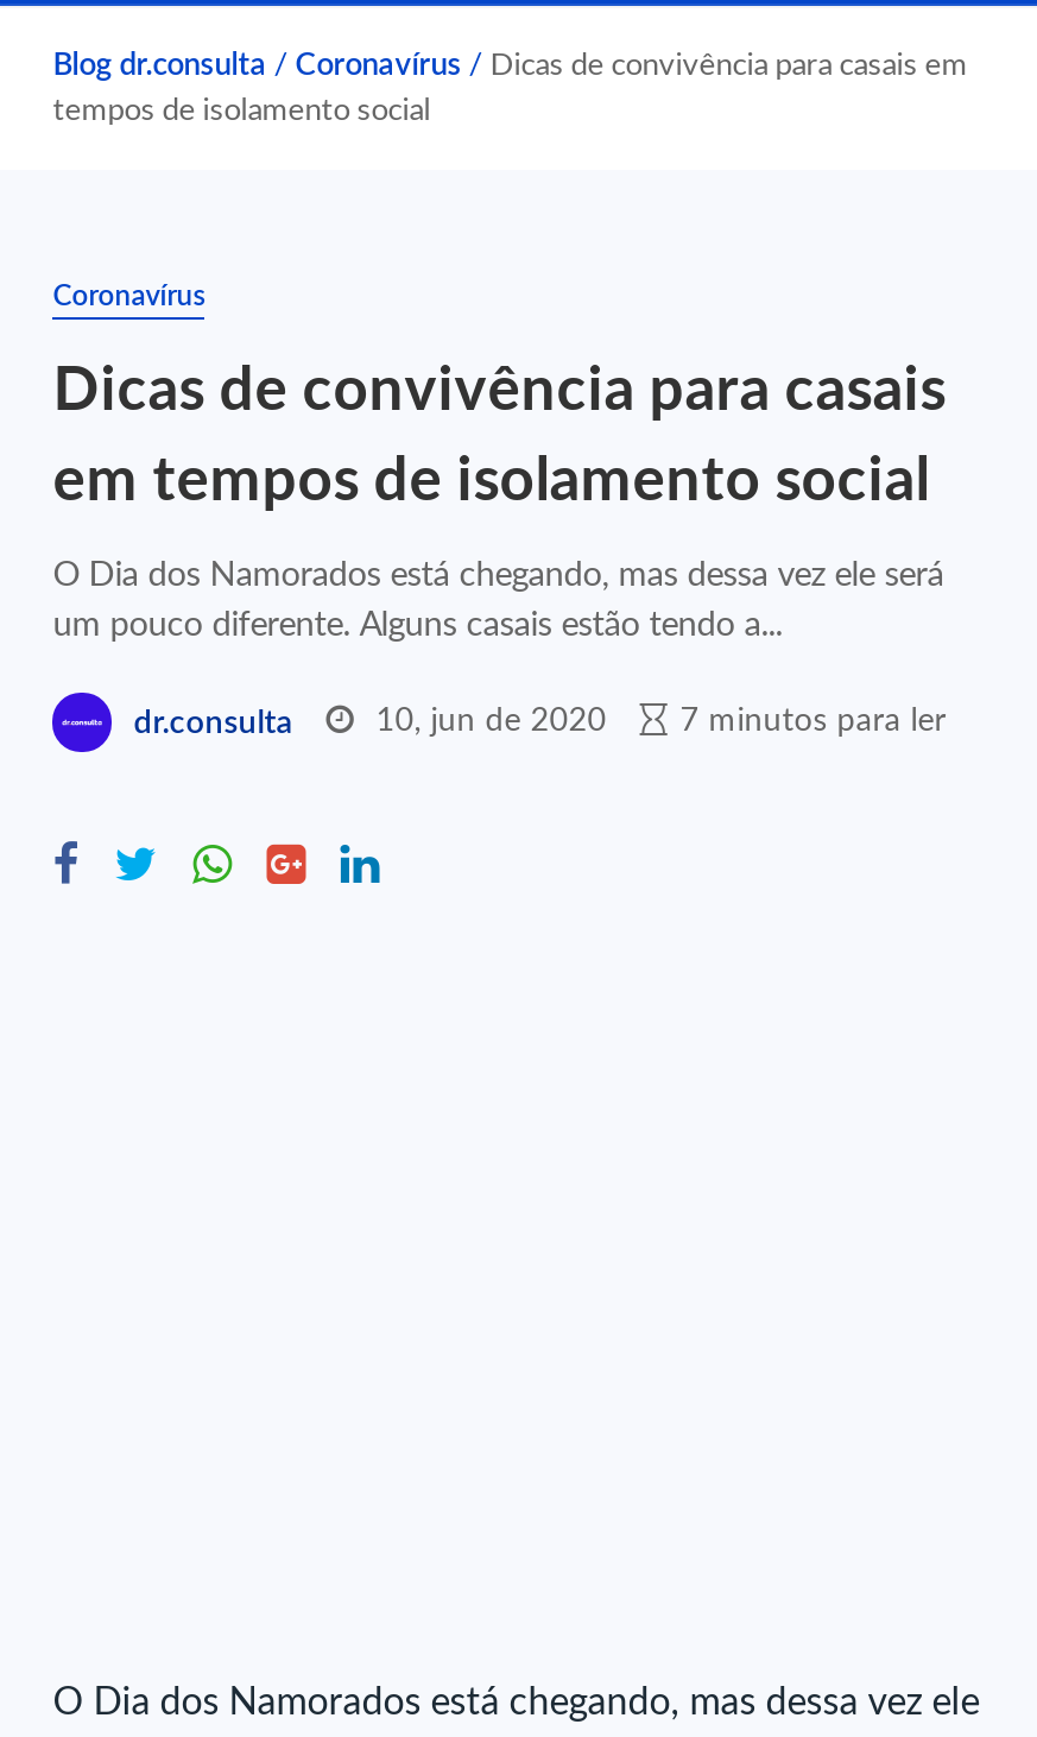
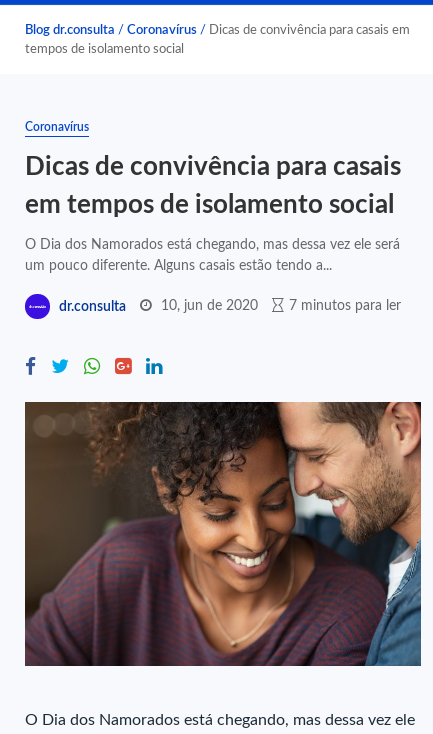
none -> [24,401,422,667] [image]

